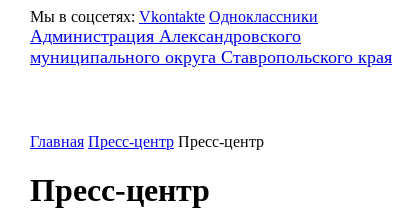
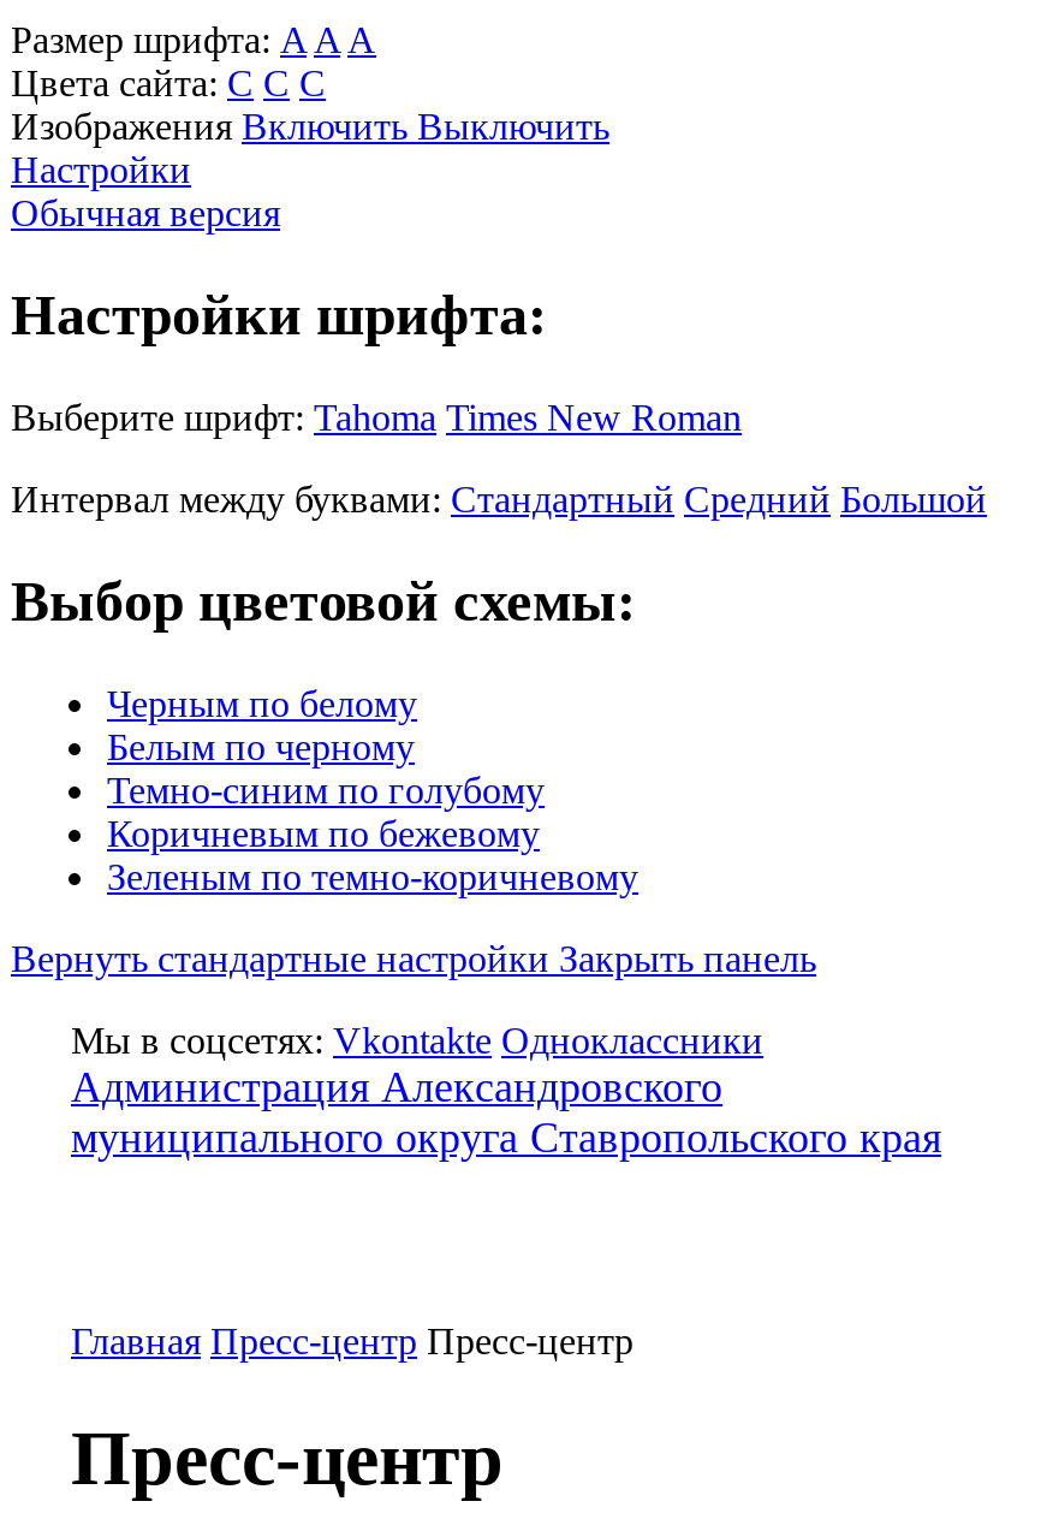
none -> [11,19,987,978] Размер шрифта: A A A | Цвета сайта: С С С | Изображения Включить Выключить | Настройки | Обычная версия | Настройки шрифта: | Выберите шрифт: Tahoma Times New Roman | Интервал между буквами: Стандартный Средний Большой | Выбор цветовой схемы: | Черным по белому | Белым по черному | Темно-синим по голубому | Коричневым по бежевому | Зеленым по темно-коричневому | Вернуть стандартные настройки Закрыть панель

